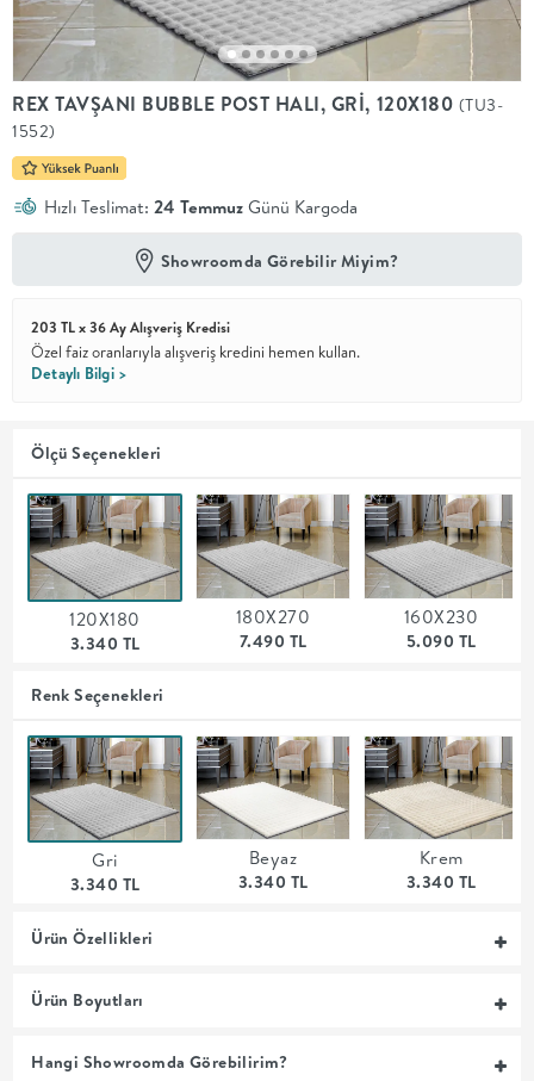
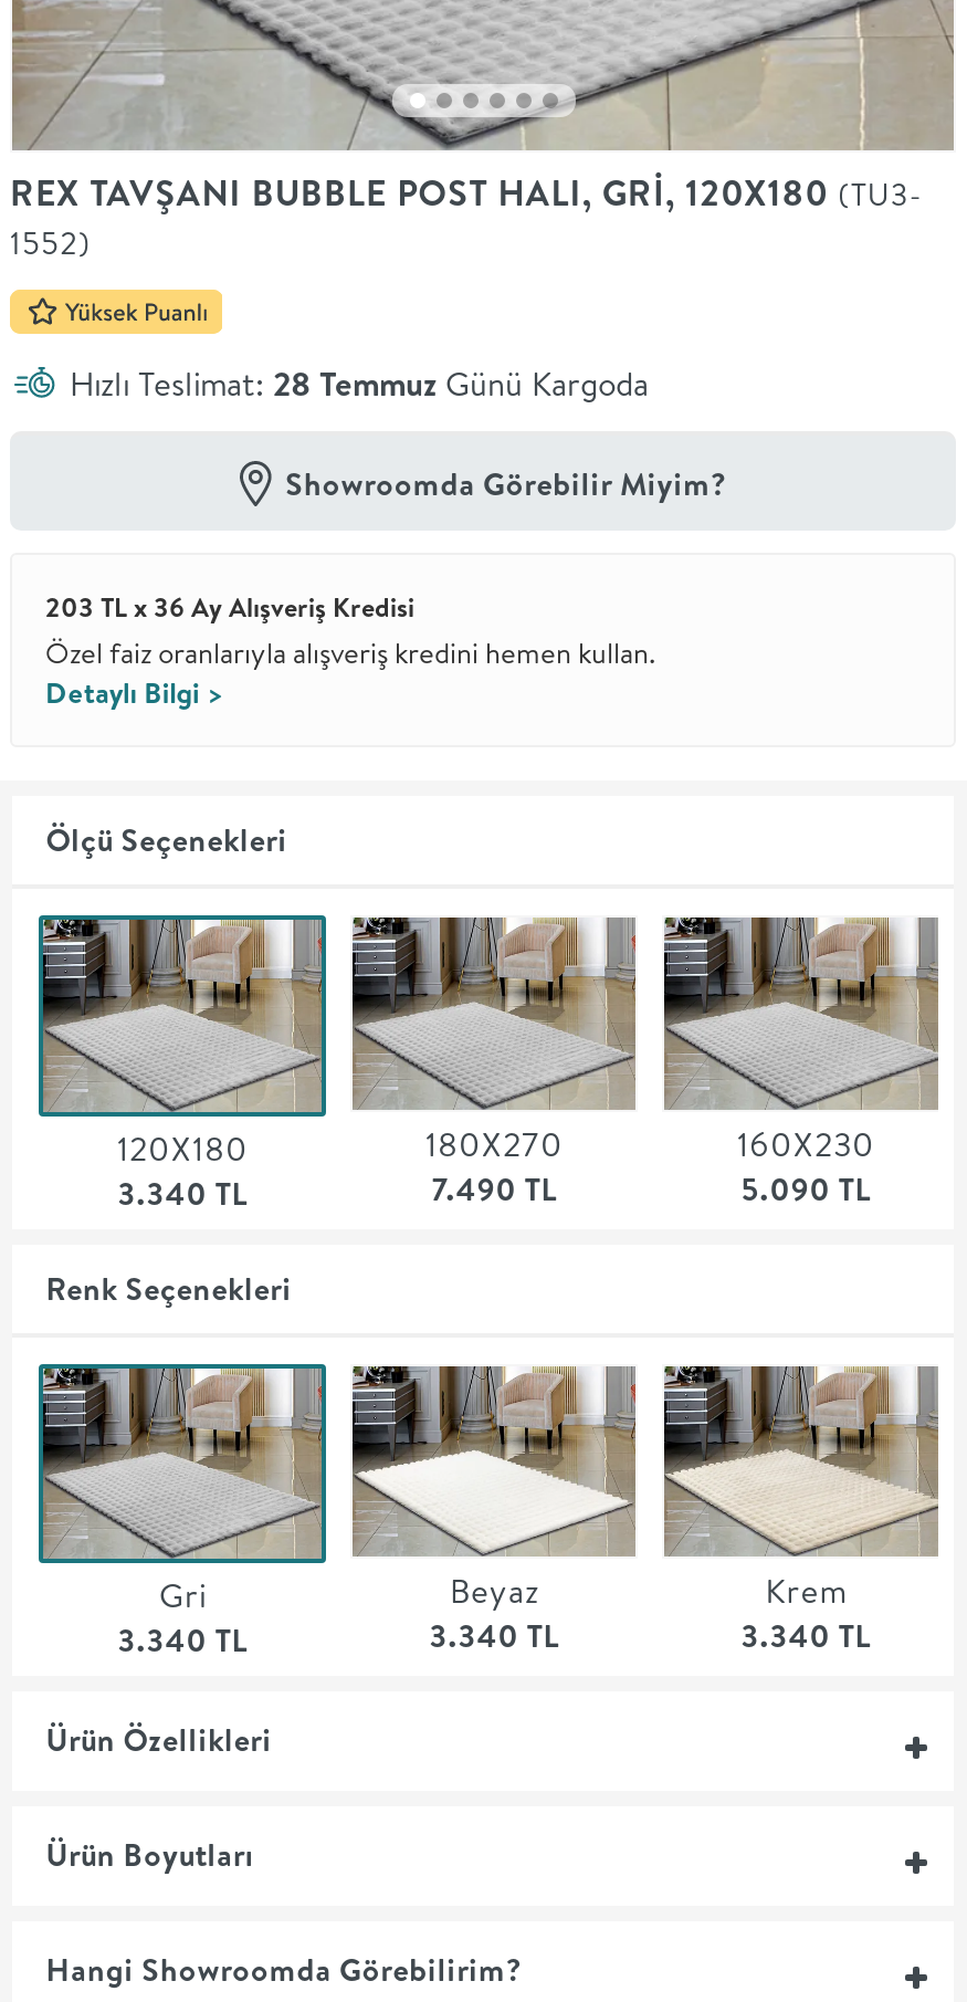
[44,194,358,219] Hızlı Teslimat: 24 Temmuz Günü Kargoda -> [70,359,649,406] Hızlı Teslimat: 28 Temmuz Günü Kargoda

